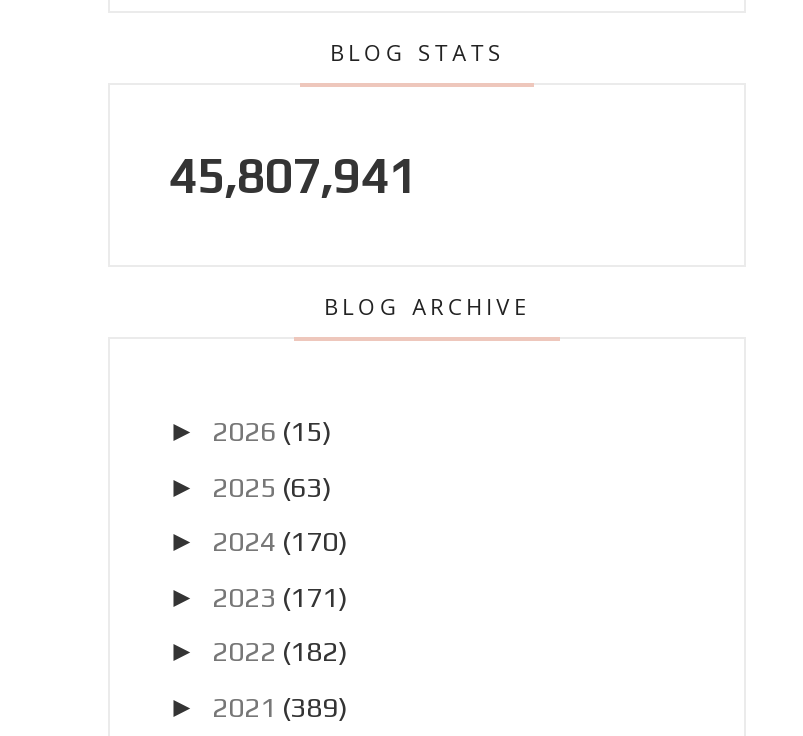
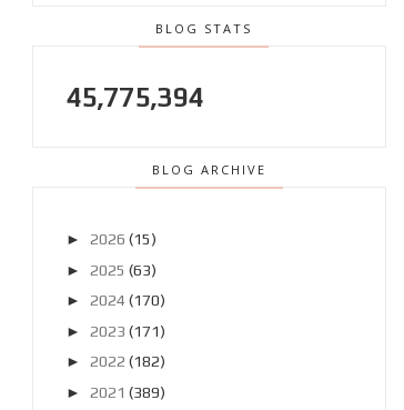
[168,148,416,202] 45,807,941 -> [65,82,203,112] 45,775,394

